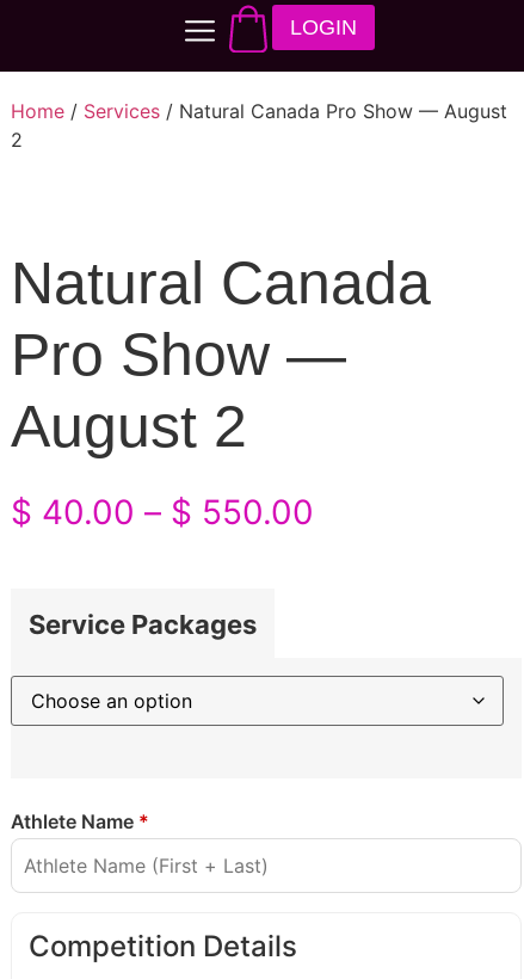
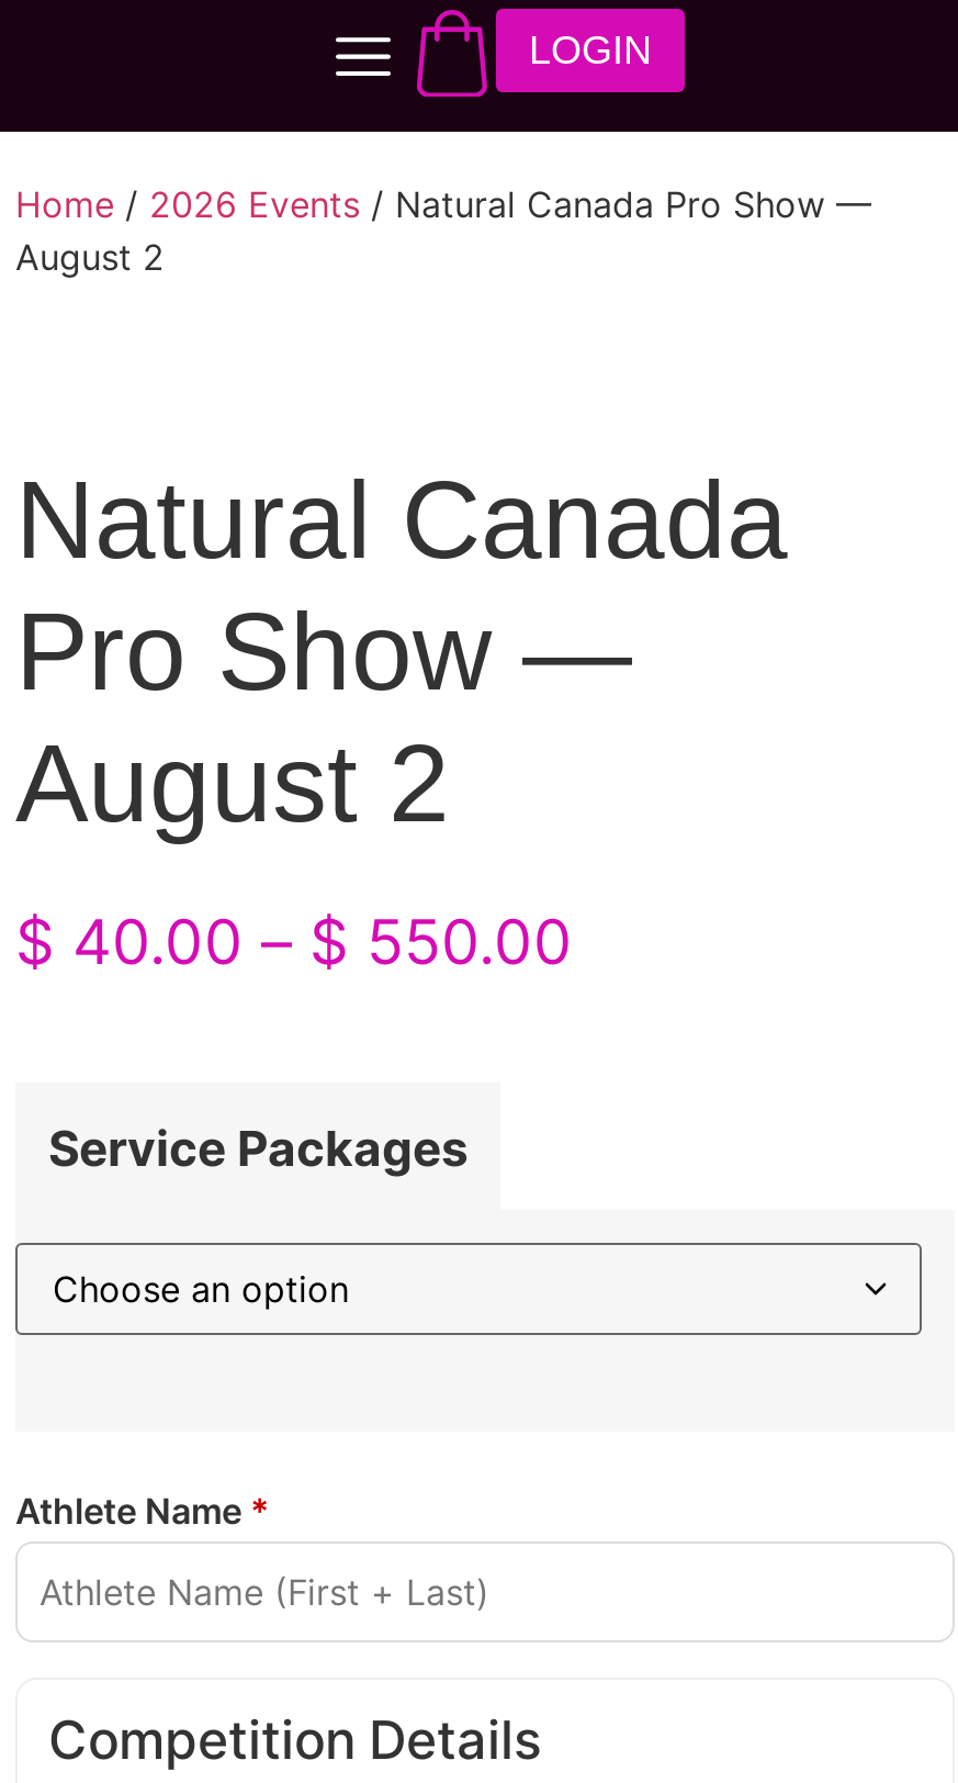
[11,100,507,152] Home / Services / Natural Canada Pro Show — August | 2 -> [15,183,871,280] Home / 2026 Events / Natural Canada Pro Show — | August 2

